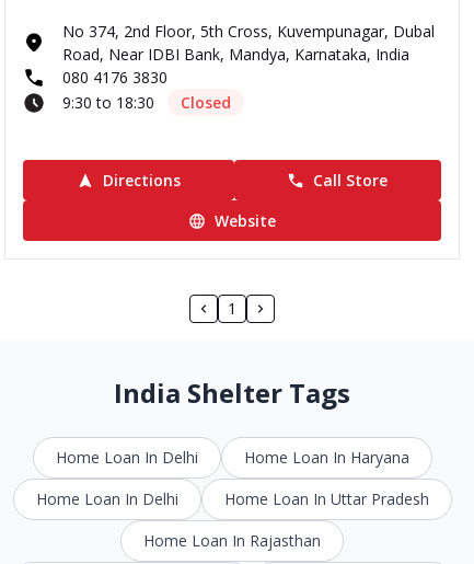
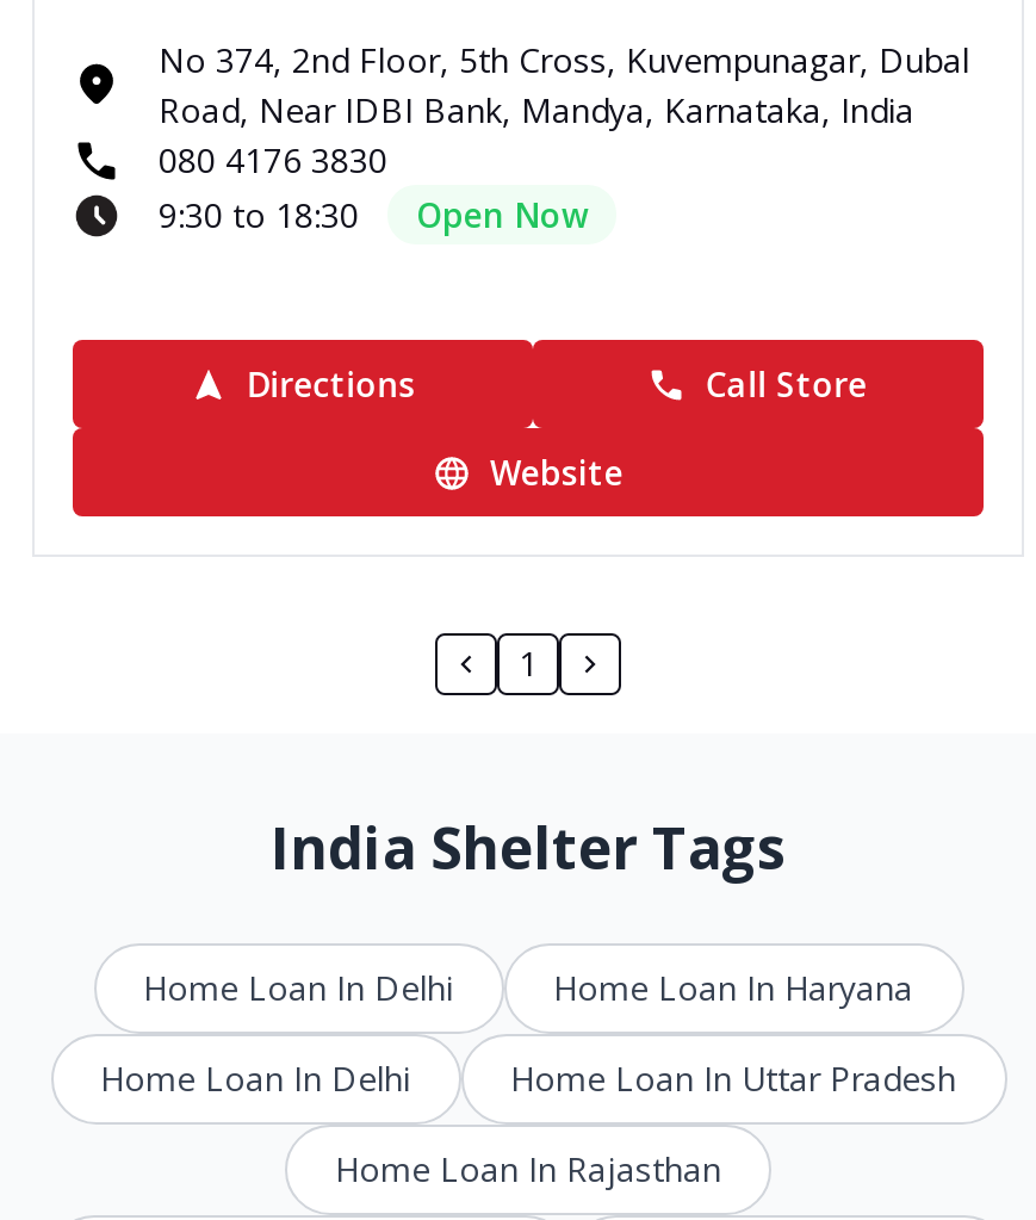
[181,92,231,113] Closed -> [416,192,588,238] Open Now

